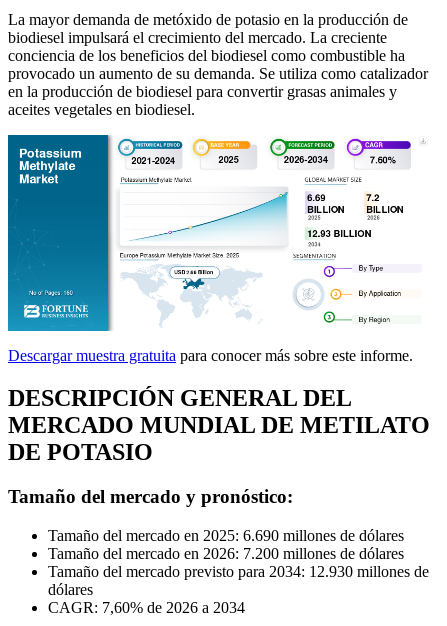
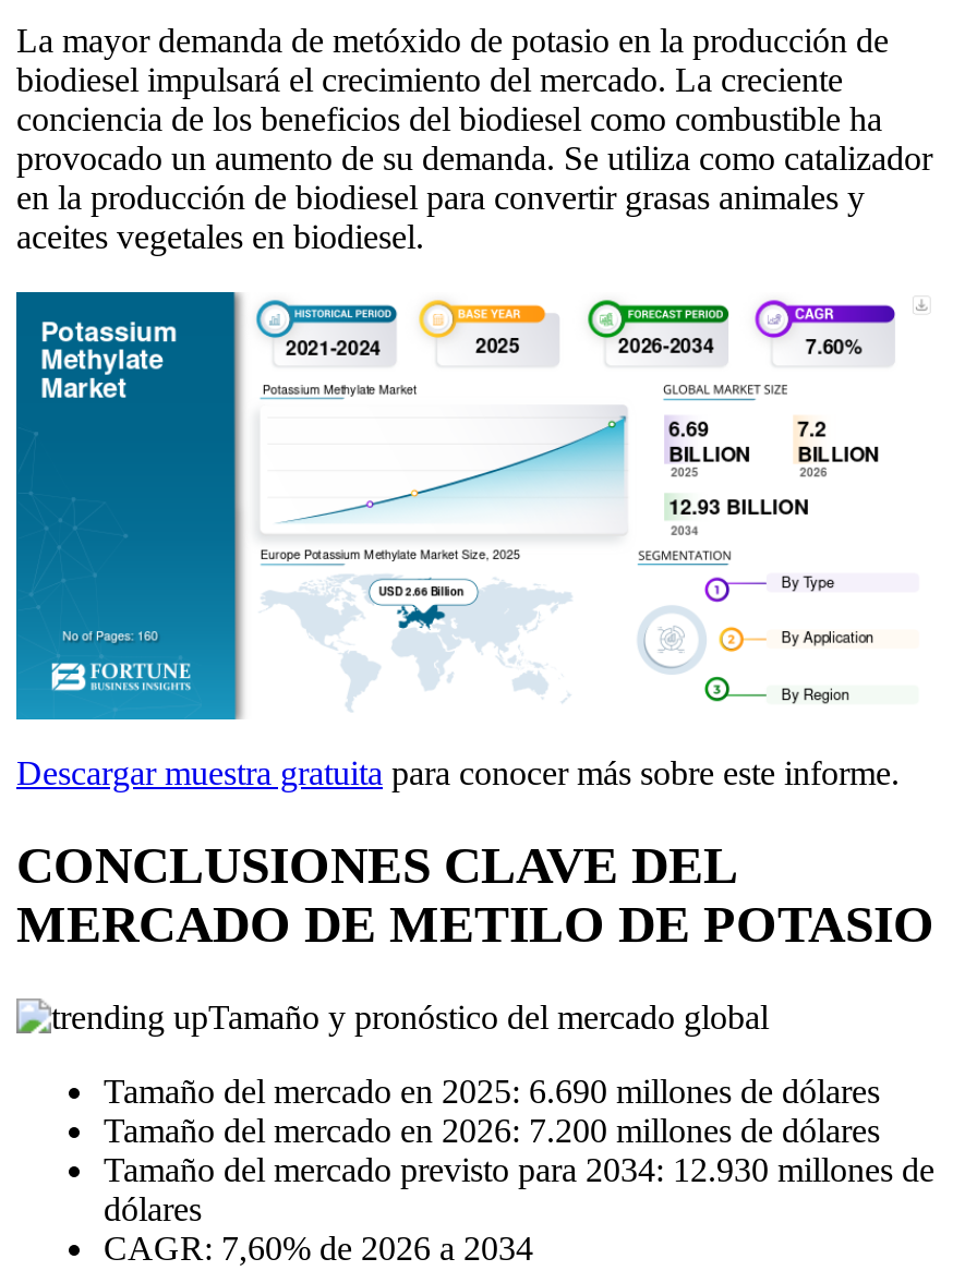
[8,385,430,465] DESCRIPCIÓN GENERAL DEL | MERCADO MUNDIAL DE METILATO | DE POTASIO -> [16,838,934,953] CONCLUSIONES CLAVE DEL | MERCADO DE METILO DE POTASIO
[8,486,293,507] Tamaño del mercado y pronóstico: -> [208,999,769,1036] Tamaño y pronóstico del mercado global

